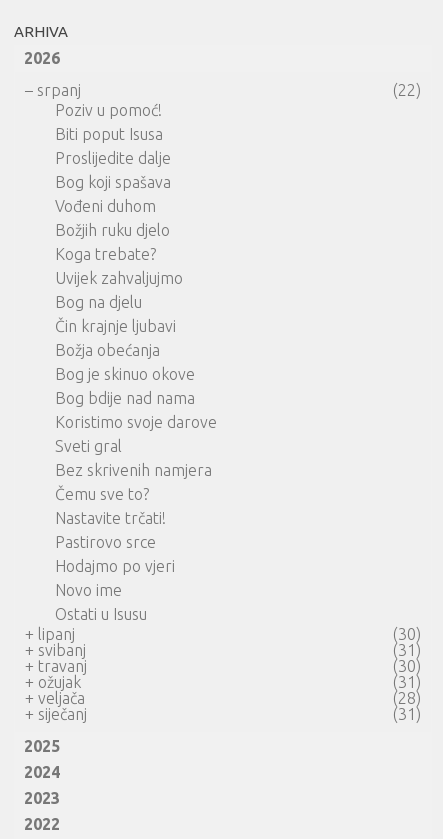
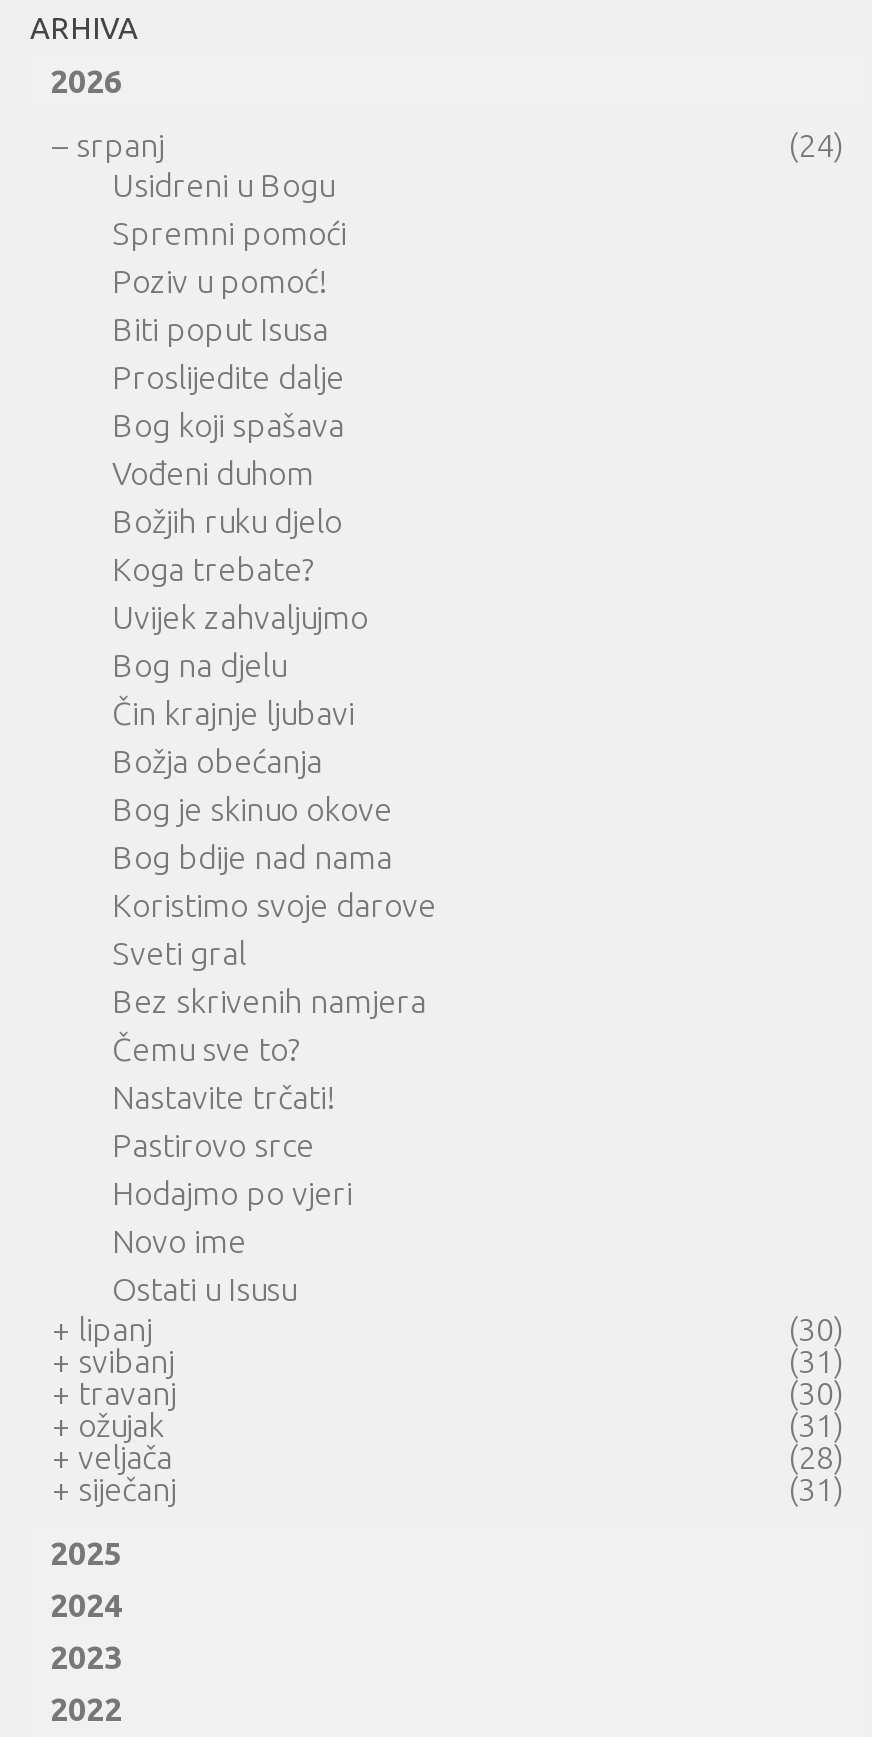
[393,81,421,99] (22) -> [112,127,844,251] (24) | Usidreni u Bogu | Spremni pomoći

